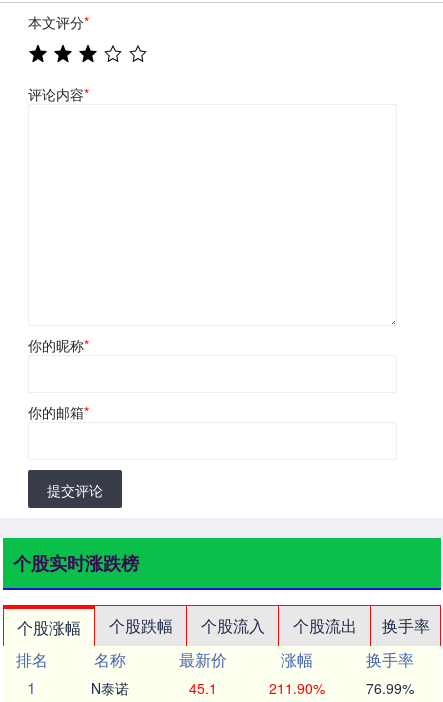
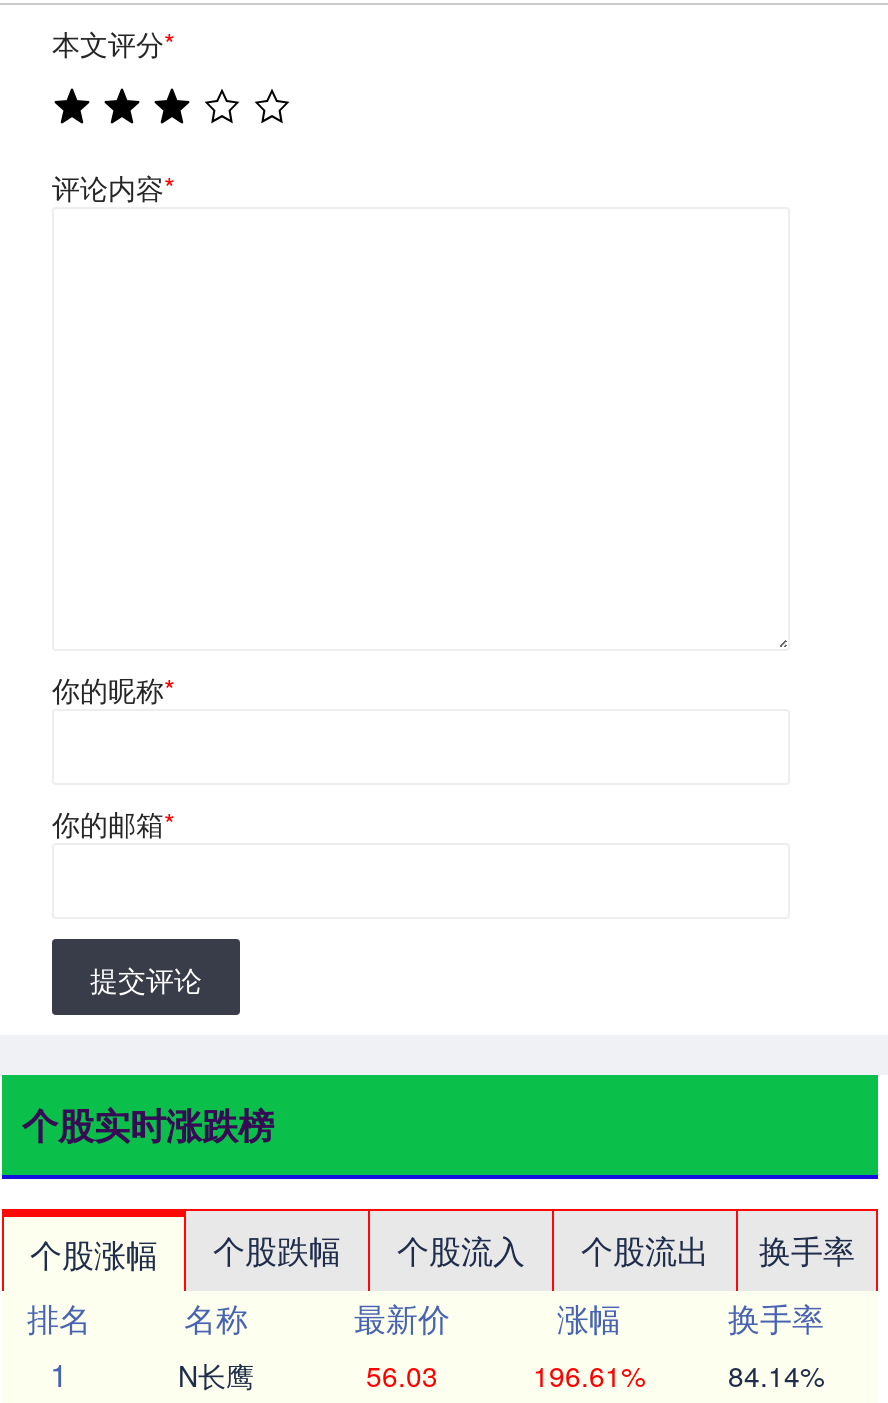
[91,678,129,698] N泰诺 -> [178,1355,254,1395] N长鹰
[189,678,217,698] 45.1 -> [366,1355,438,1395] 56.03
[268,678,324,698] 211.90% -> [533,1355,645,1395] 196.61%
[366,678,414,698] 76.99% -> [728,1355,824,1395] 84.14%

